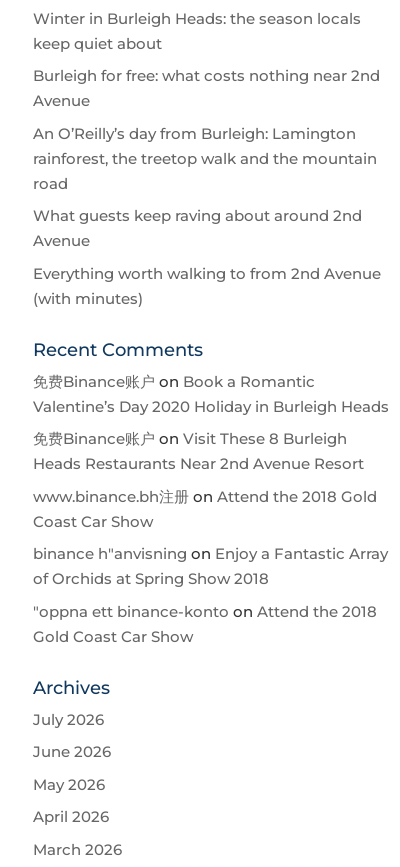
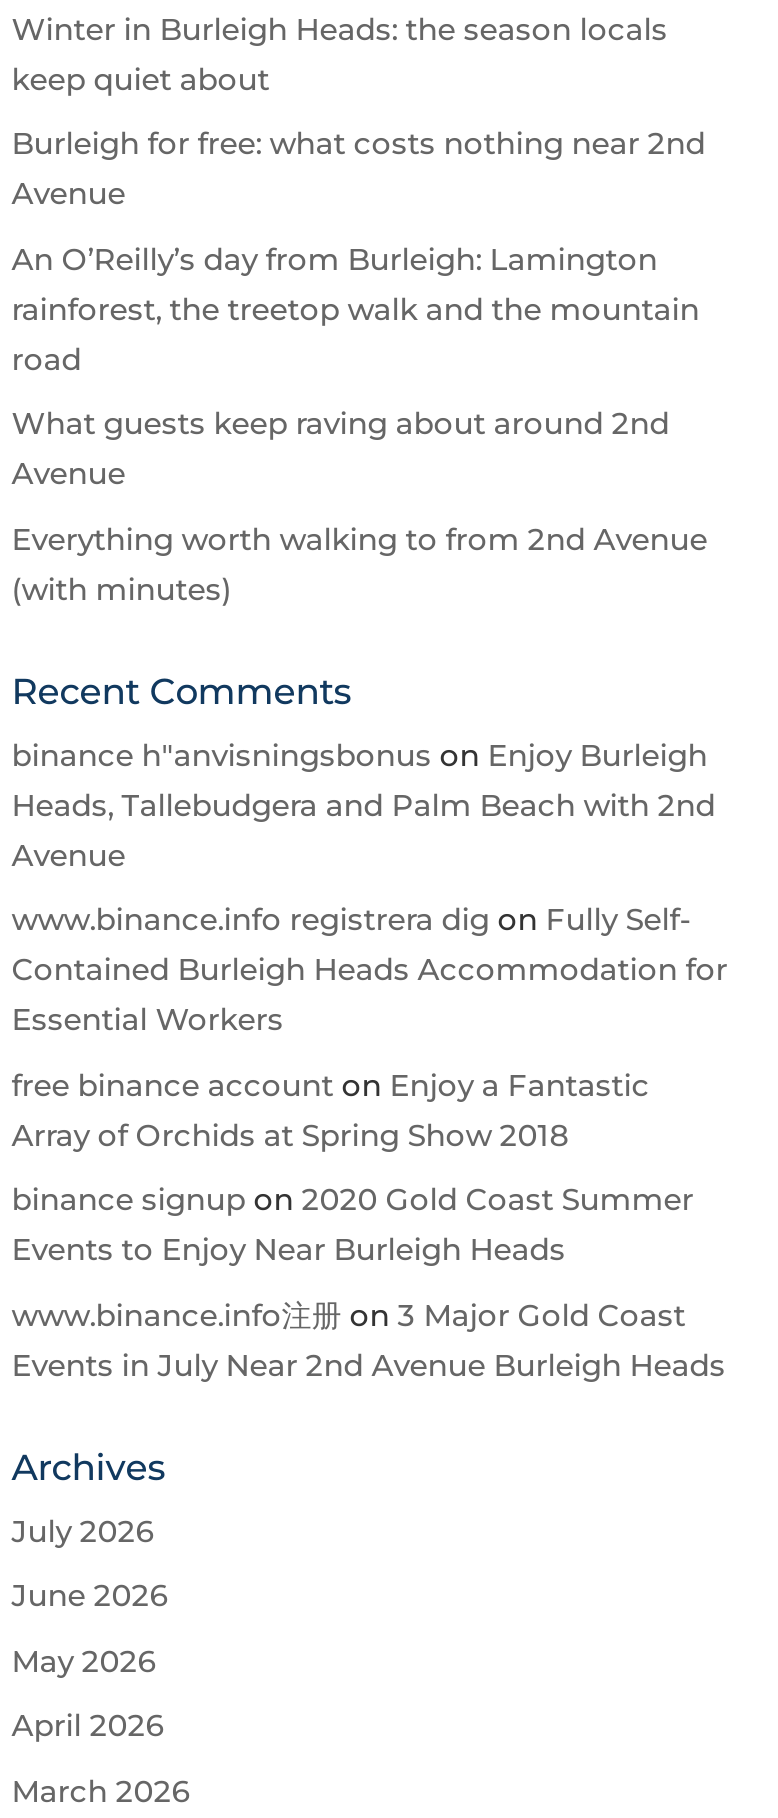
[33,371,389,415] 免费Binance账户on Book a Romantic | Valentine’s Day 2020 Holiday in Burleigh Heads -> [12,735,716,873] binance h"anvisningsbonus on Enjoy Burleigh | Heads, Tallebudgera and Palm Beach with 2nd | Avenue
[33,429,364,473] 免费Binance账户on Visit These 8 Burleigh | Heads Restaurants Near 2nd Avenue Resort -> [12,900,728,1038] www.binance.info registrera dig on Fully Self- | Contained Burleigh Heads Accommodation for | Essential Workers
[33,486,377,530] www.binance.bh注册on Attend the 2018 Gold | Coast Car Show -> [12,1065,650,1153] free binance account on Enjoy a Fantastic | Array of Orchids at Spring Show 2018
[33,544,388,588] binance h"anvisning on Enjoy a Fantastic Array | of Orchids at Spring Show 2018 -> [12,1180,694,1268] binance signup on 2020 Gold Coast Summer | Events to Enjoy Near Burleigh Heads
[33,601,377,645] "oppna ett binance-konto on Attend the 2018 | Gold Coast Car Show -> [12,1295,726,1383] www.binance.info注册on 3 Major Gold Coast | Events in July Near 2nd Avenue Burleigh Heads

